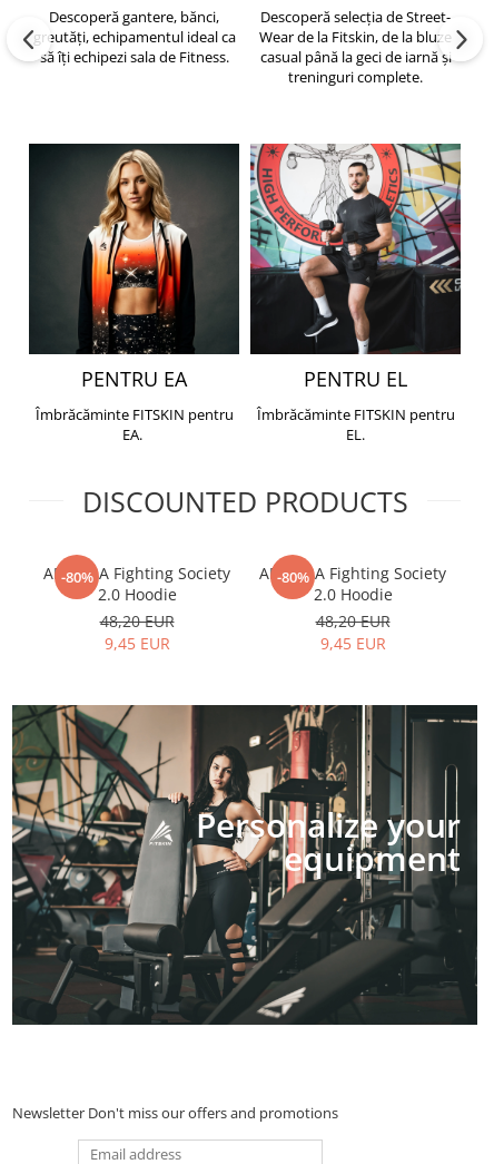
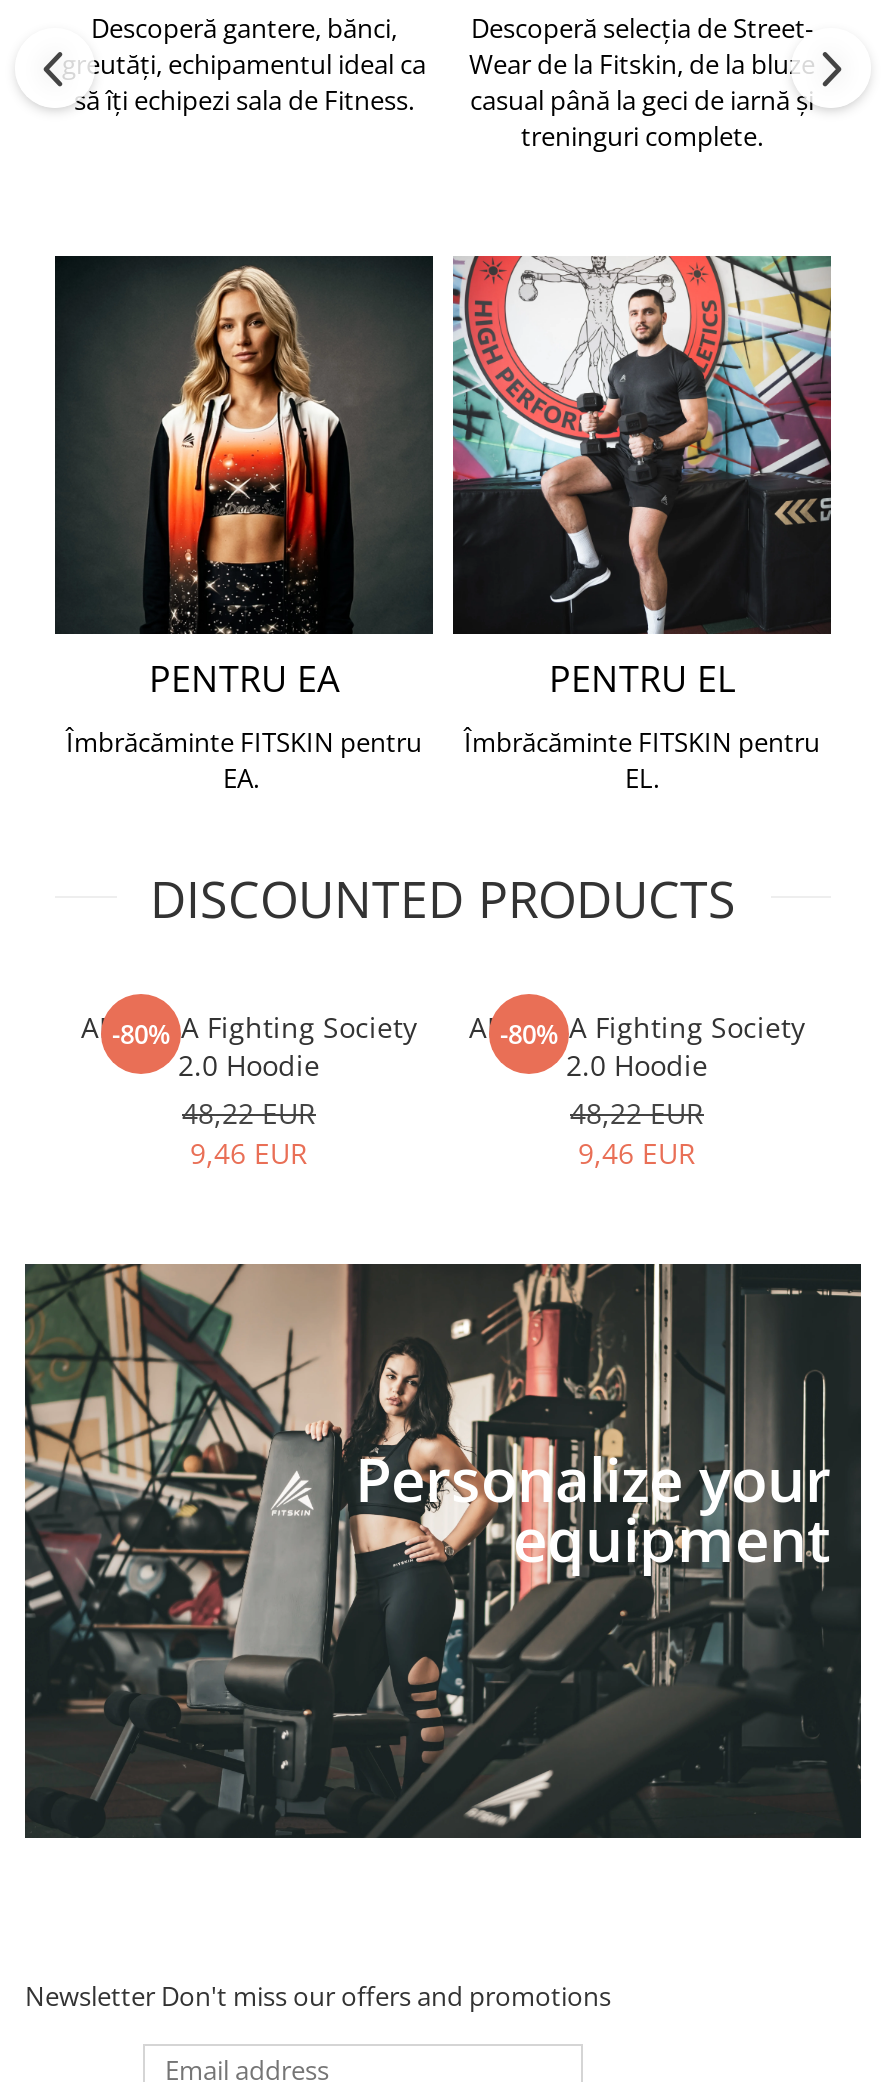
[100,610,174,631] 48,20 EUR -> [182,1094,316,1132] 48,22 EUR
[315,610,390,631] 48,20 EUR -> [570,1094,704,1132] 48,22 EUR
[104,633,170,654] 9,45 EUR -> [190,1134,308,1172] 9,46 EUR
[320,633,386,654] 9,45 EUR -> [578,1134,696,1172] 9,46 EUR

